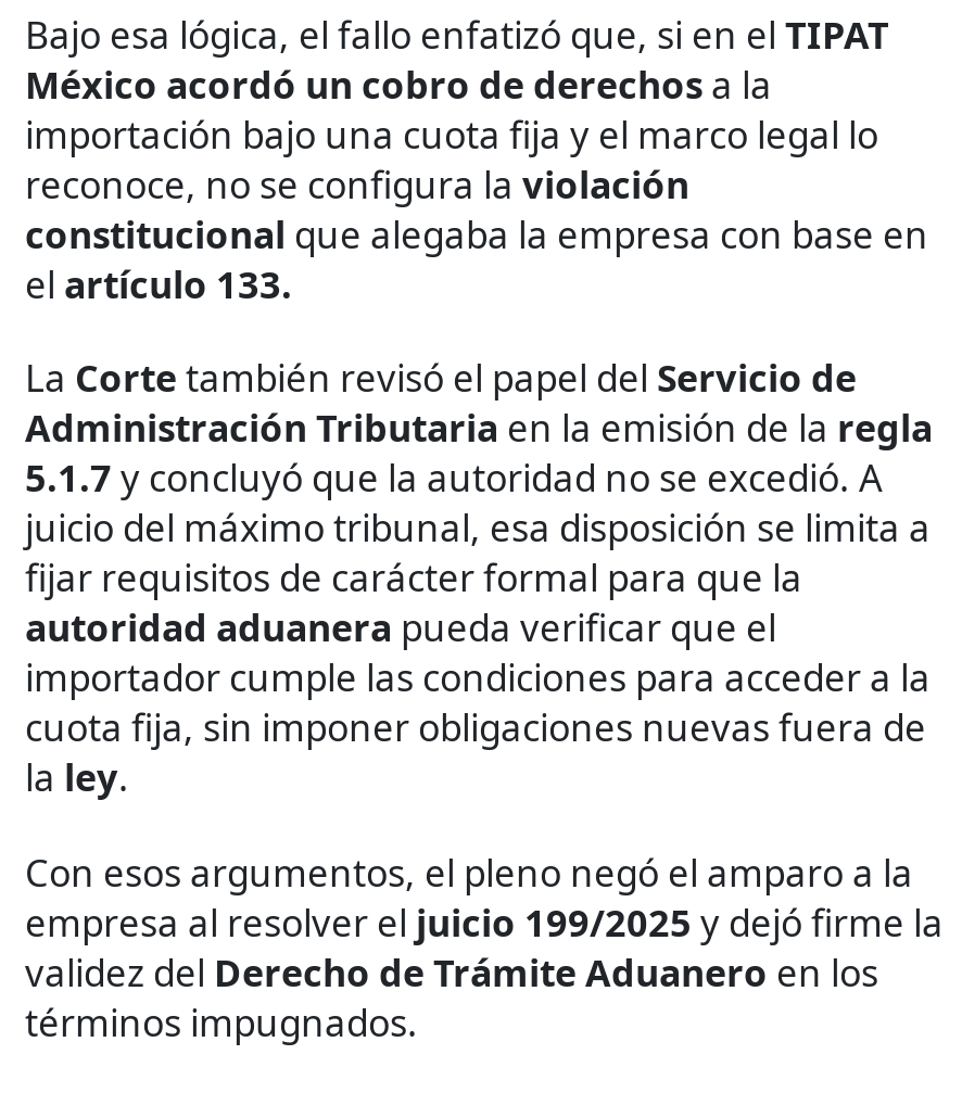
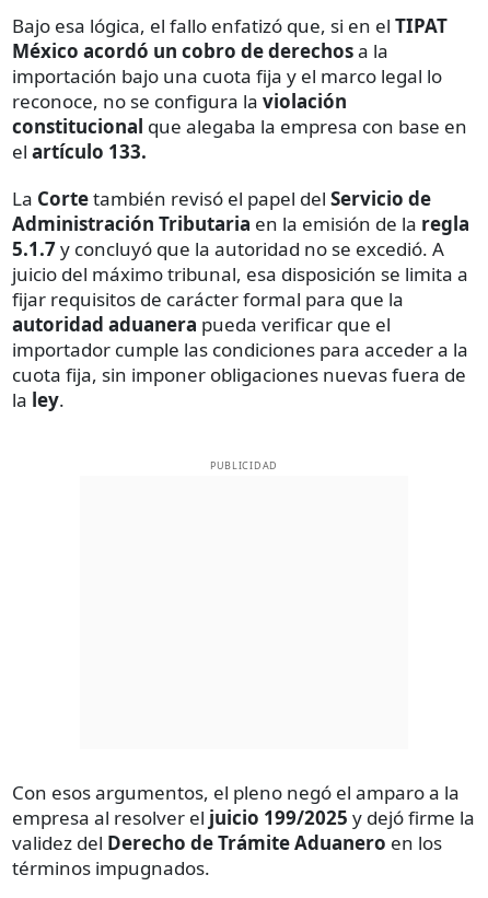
none -> [210,458,278,473] PUBLICIDAD

